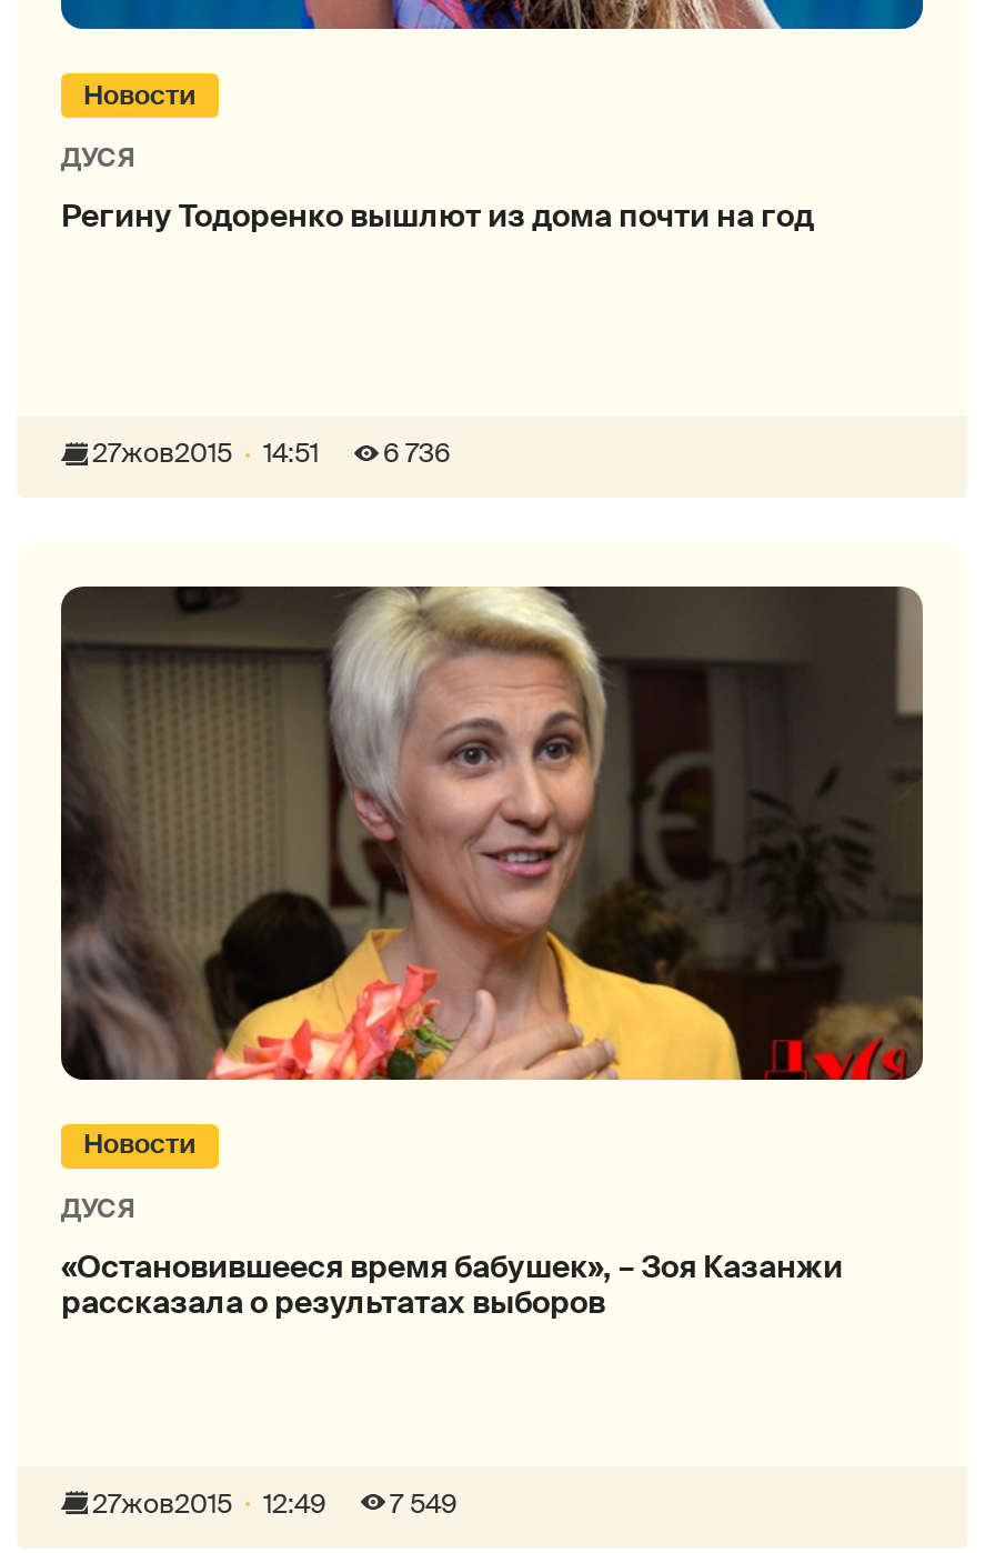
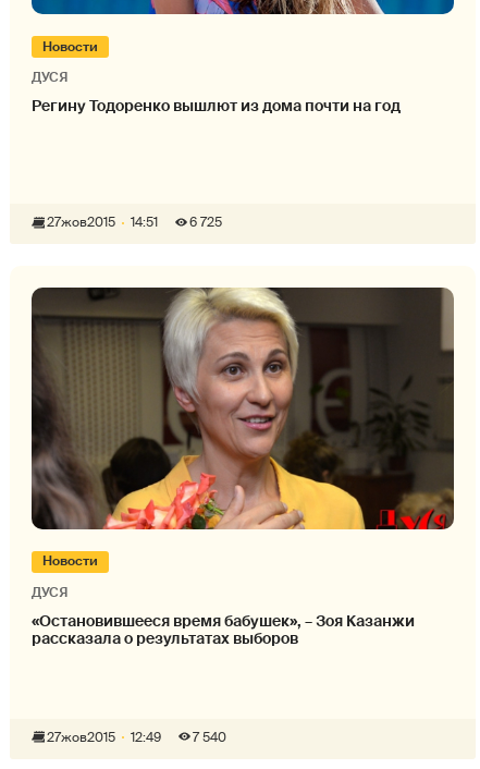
[92,436,450,471] 27жов2015 14:51 6 736 -> [47,214,222,231] 27жов2015 14:51 6 725
[390,1486,456,1521] 7 549 -> [193,728,226,746] 7 540

